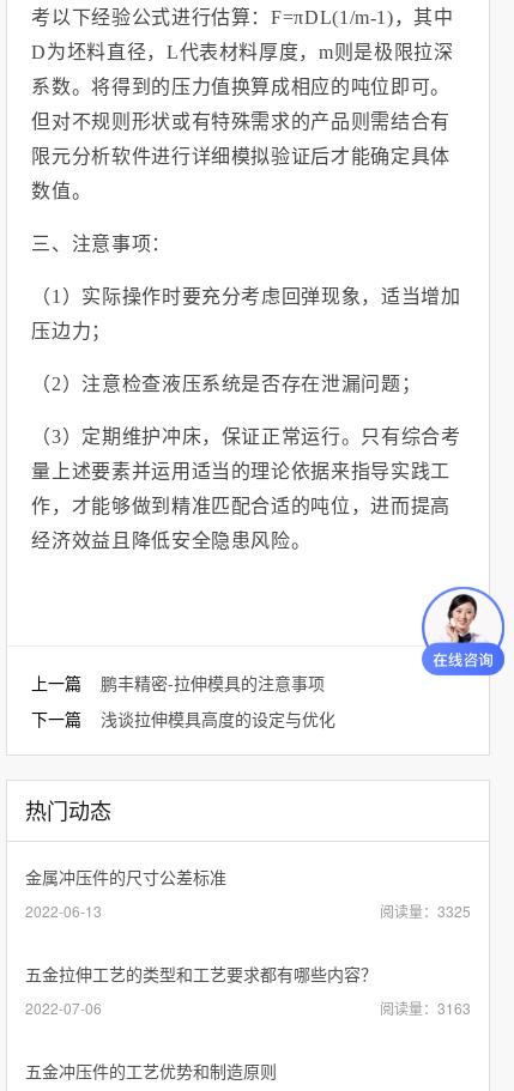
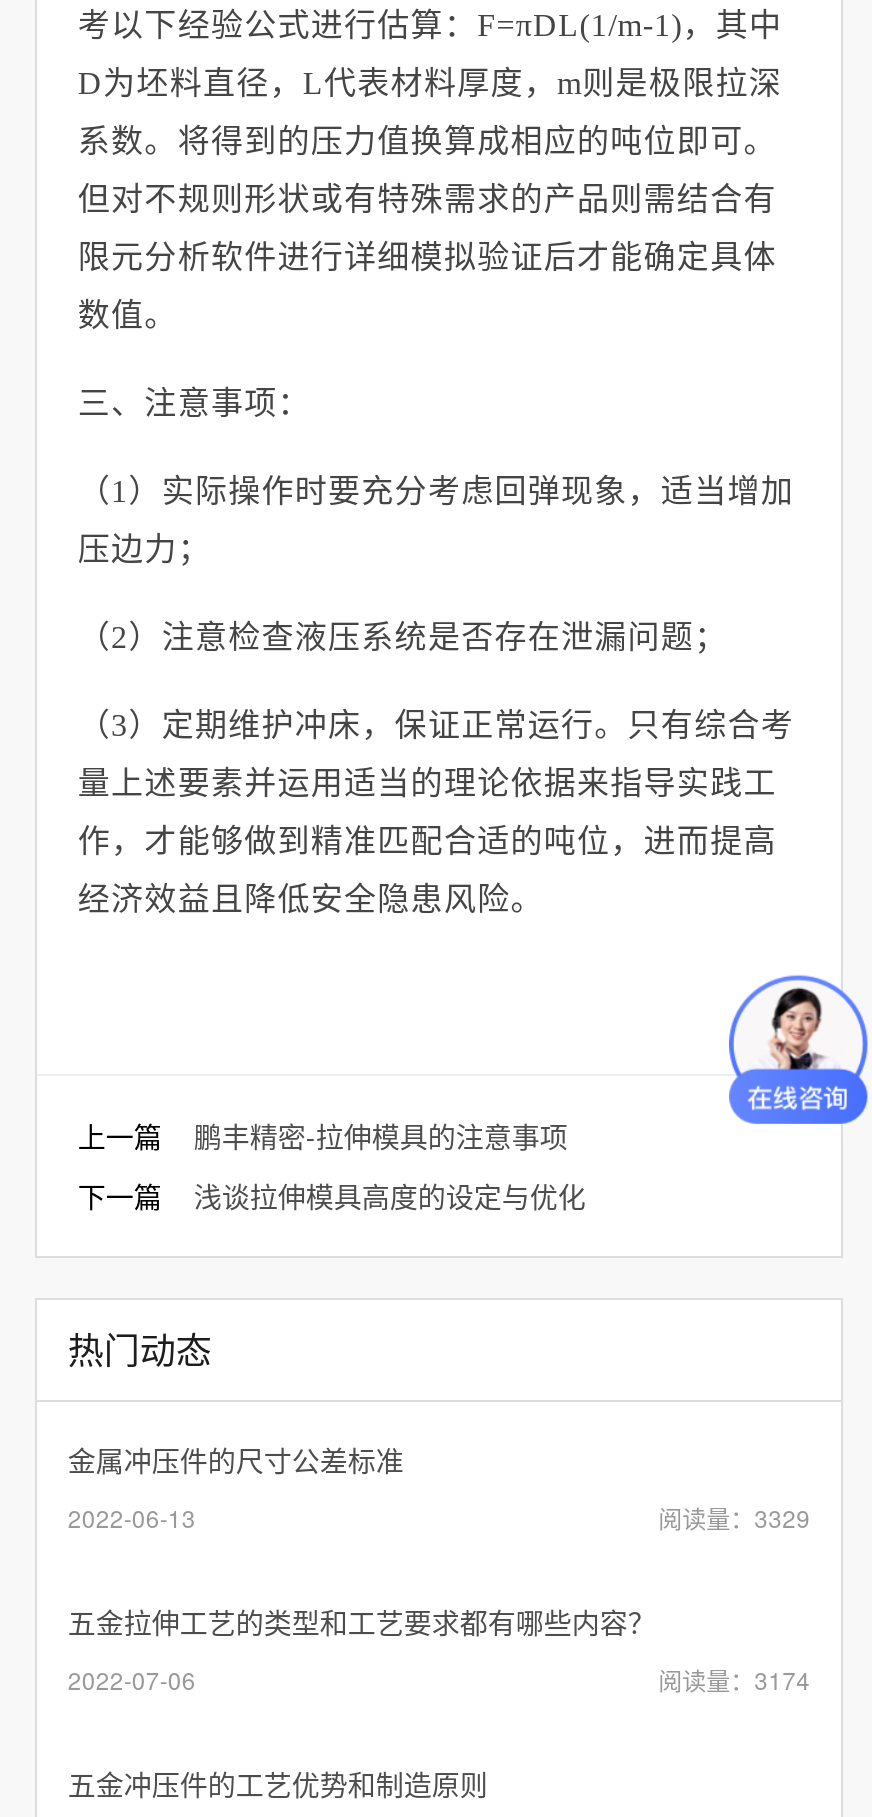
[379,901,470,921] 阅读量：3325 -> [658,1500,810,1534] 阅读量：3329
[379,998,470,1018] 阅读量：3163 -> [658,1662,810,1696] 阅读量：3174

